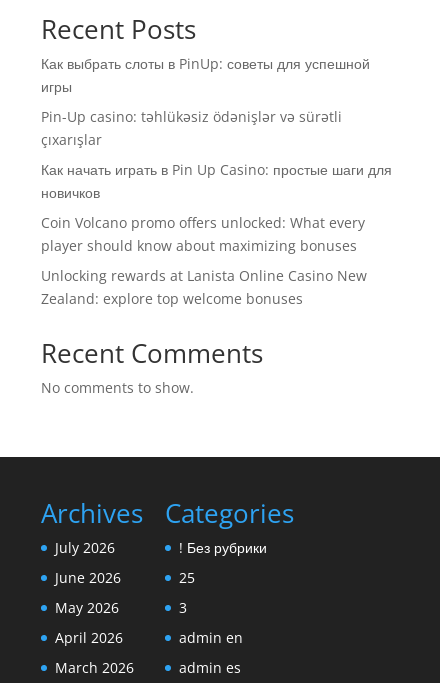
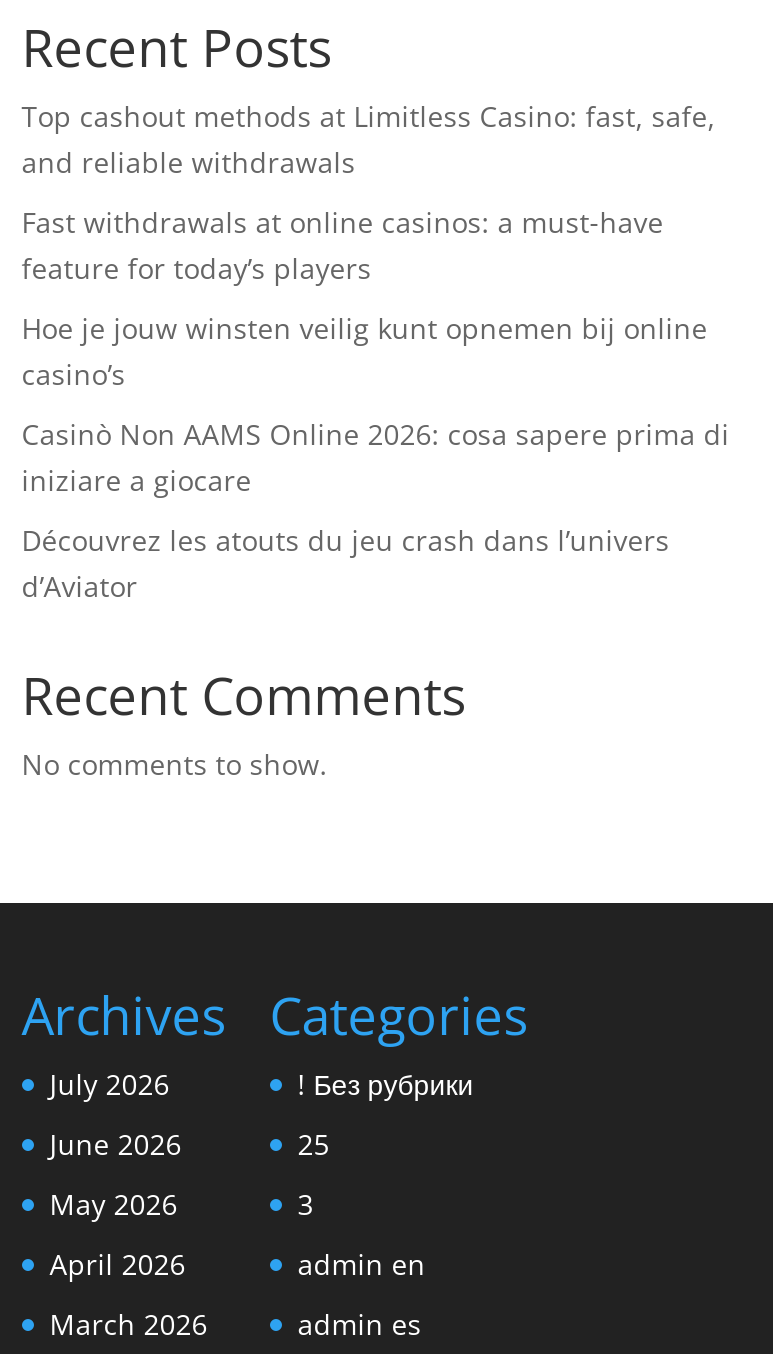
[41,54,370,96] Как выбрать слоты в PinUp: советы для успешной | игры -> [22,97,716,181] Top cashout methods at Limitless Casino: fast, safe, | and reliable withdrawals
[41,107,342,149] Pin-Up casino: təhlükəsiz ödənişlər və sürətli | çıxarışlar -> [22,203,664,287] Fast withdrawals at online casinos: a must-have | feature for today’s players
[41,160,392,202] Как начать играть в Pin Up Casino: простые шаги для | новичков -> [22,309,708,393] Hoe je jouw winsten veilig kunt opnemen bij online | casino’s
[41,213,365,255] Coin Volcano promo offers unlocked: What every | player should know about maximizing bonuses -> [22,415,730,499] Casinò Non AAMS Online 2026: cosa sapere prima di | iniziare a giocare
[41,266,367,308] Unlocking rewards at Lanista Online Casino New | Zealand: explore top welcome bonuses -> [22,521,670,605] Découvrez les atouts du jeu crash dans l’univers | d’Aviator

